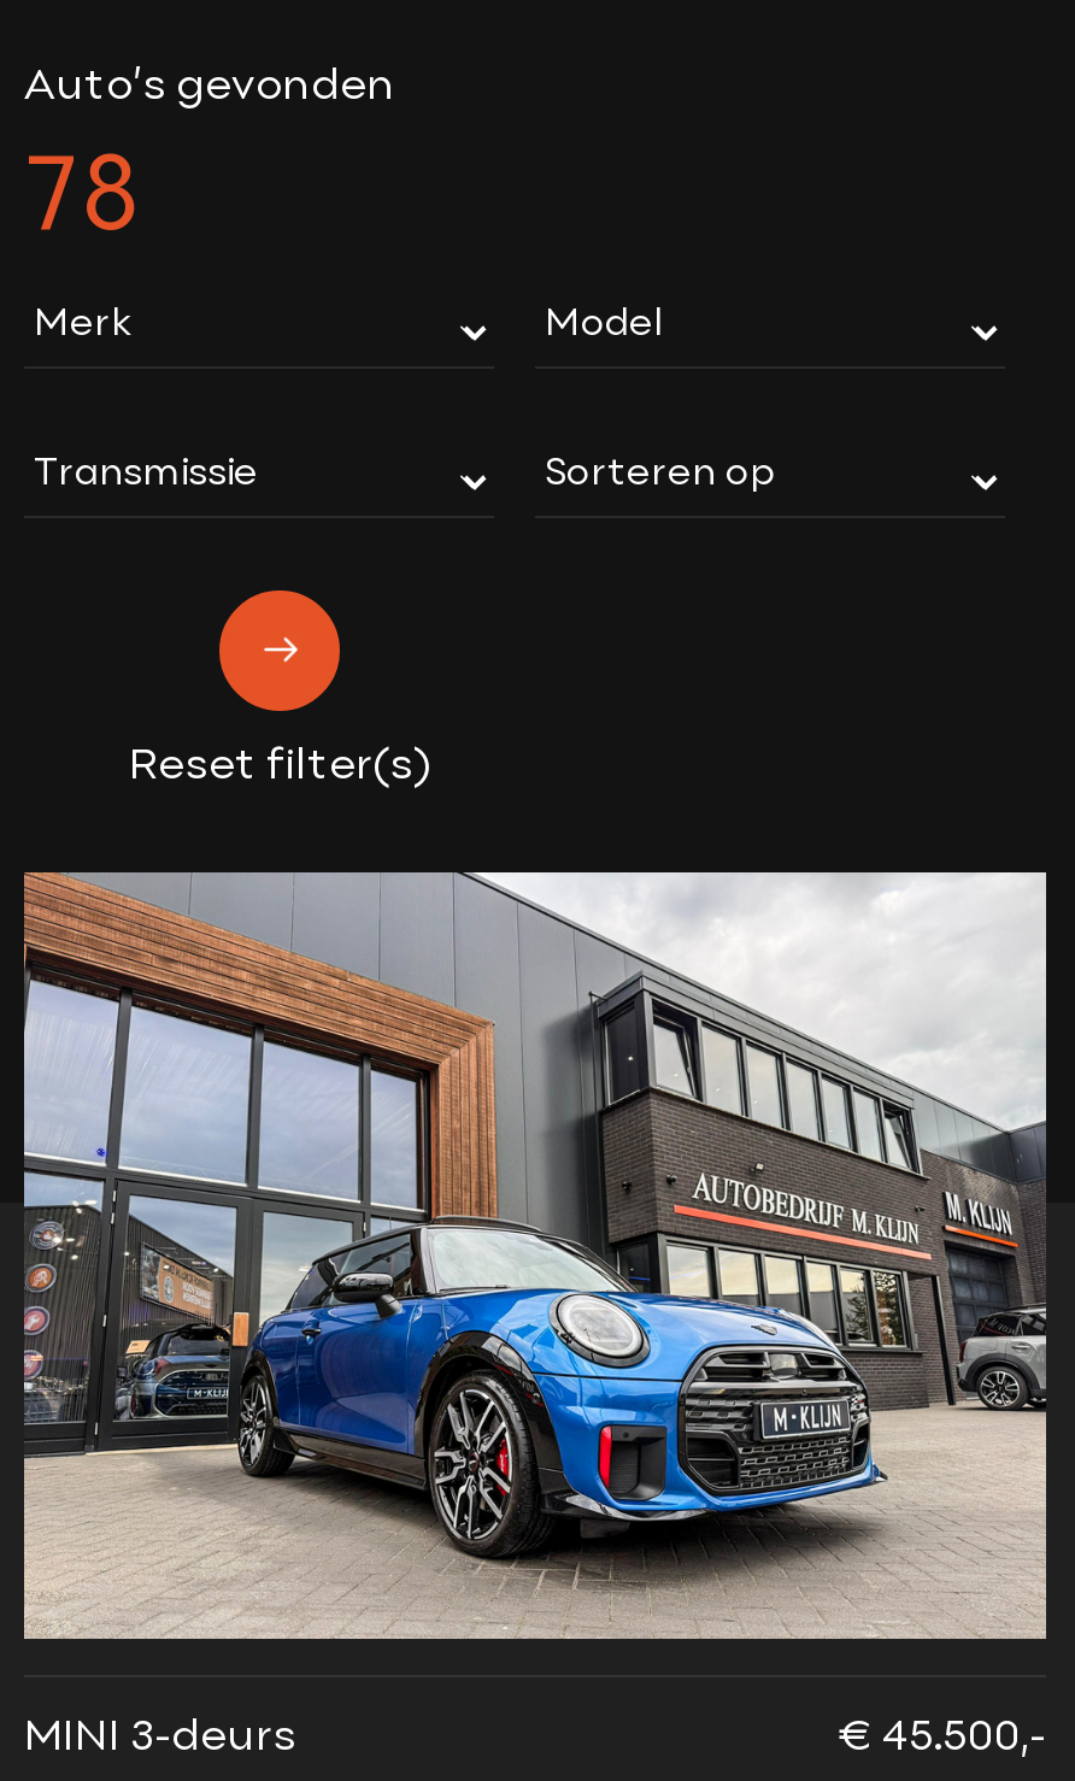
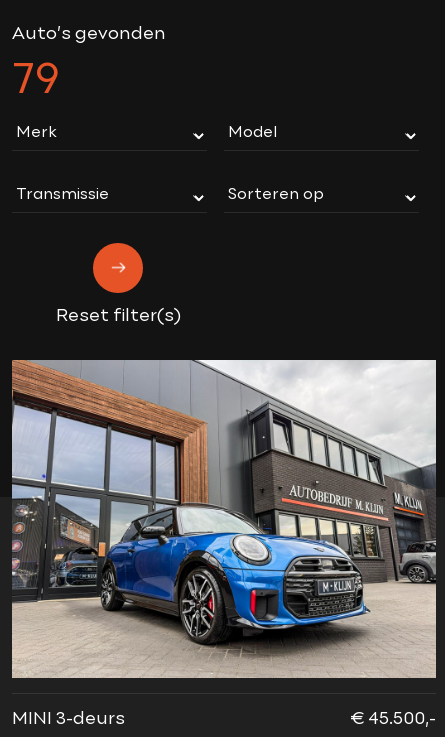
[24,152,142,253] 78 -> [12,61,60,103] 79

